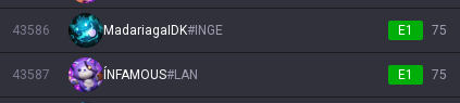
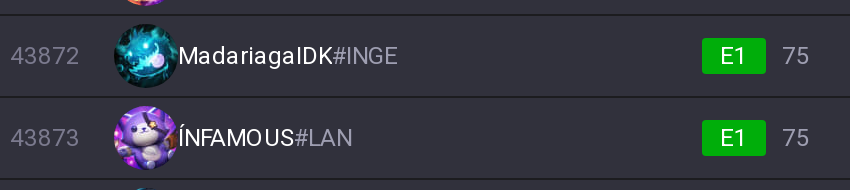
[12,23,50,38] 43586 -> [10,42,80,70] 43872
[12,67,50,82] 43587 -> [10,124,80,152] 43873

